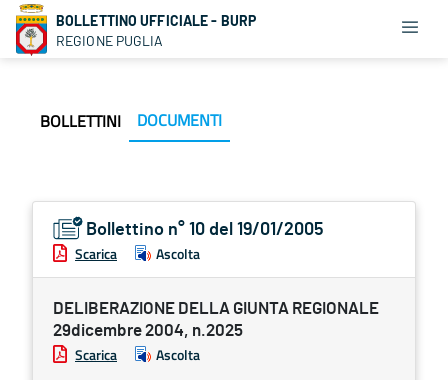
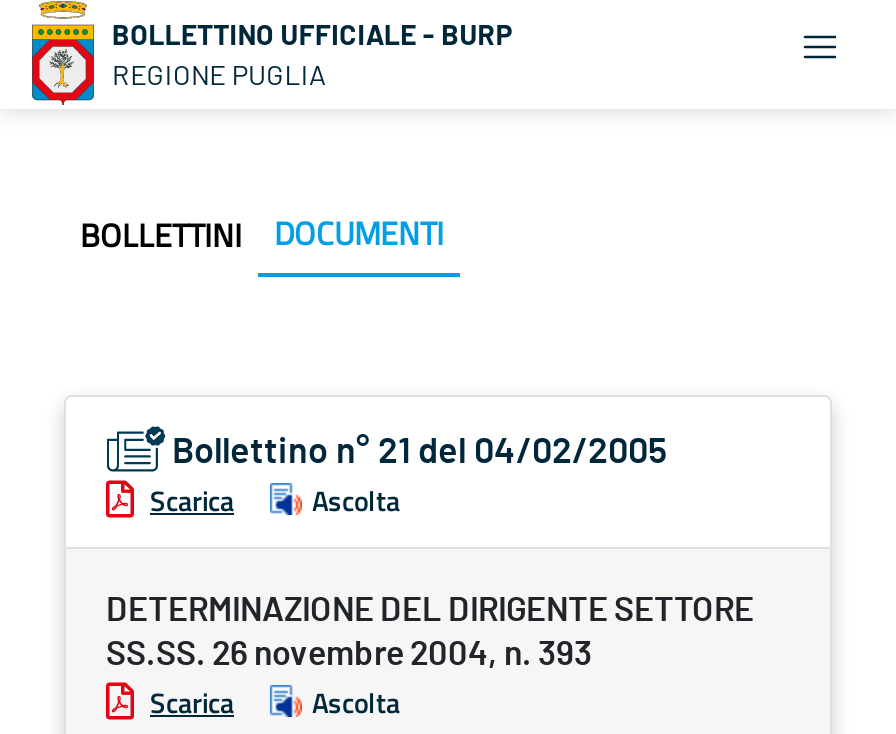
[86,221,324,239] Bollettino n° 10 del 19/01/2005 -> [172,435,668,471] Bollettino n° 21 del 04/02/2005
[53,300,379,339] DELIBERAZIONE DELLA GIUNTA REGIONALE | 29dicembre 2004, n.2025 -> [106,593,754,671] DETERMINAZIONE DEL DIRIGENTE SETTORE | SS.SS. 26 novembre 2004, n. 393

